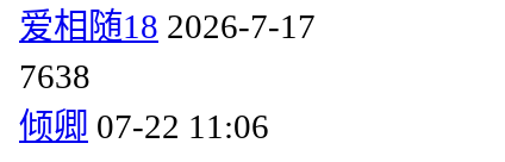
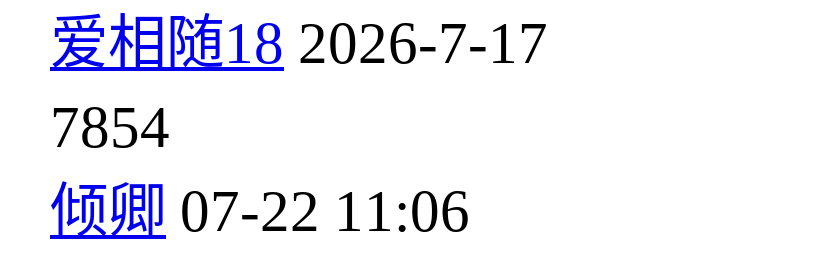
[19,57,91,96] 7638 -> [50,95,170,159] 7854

